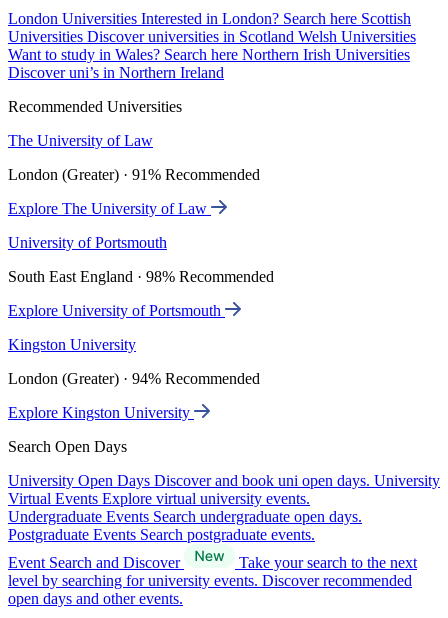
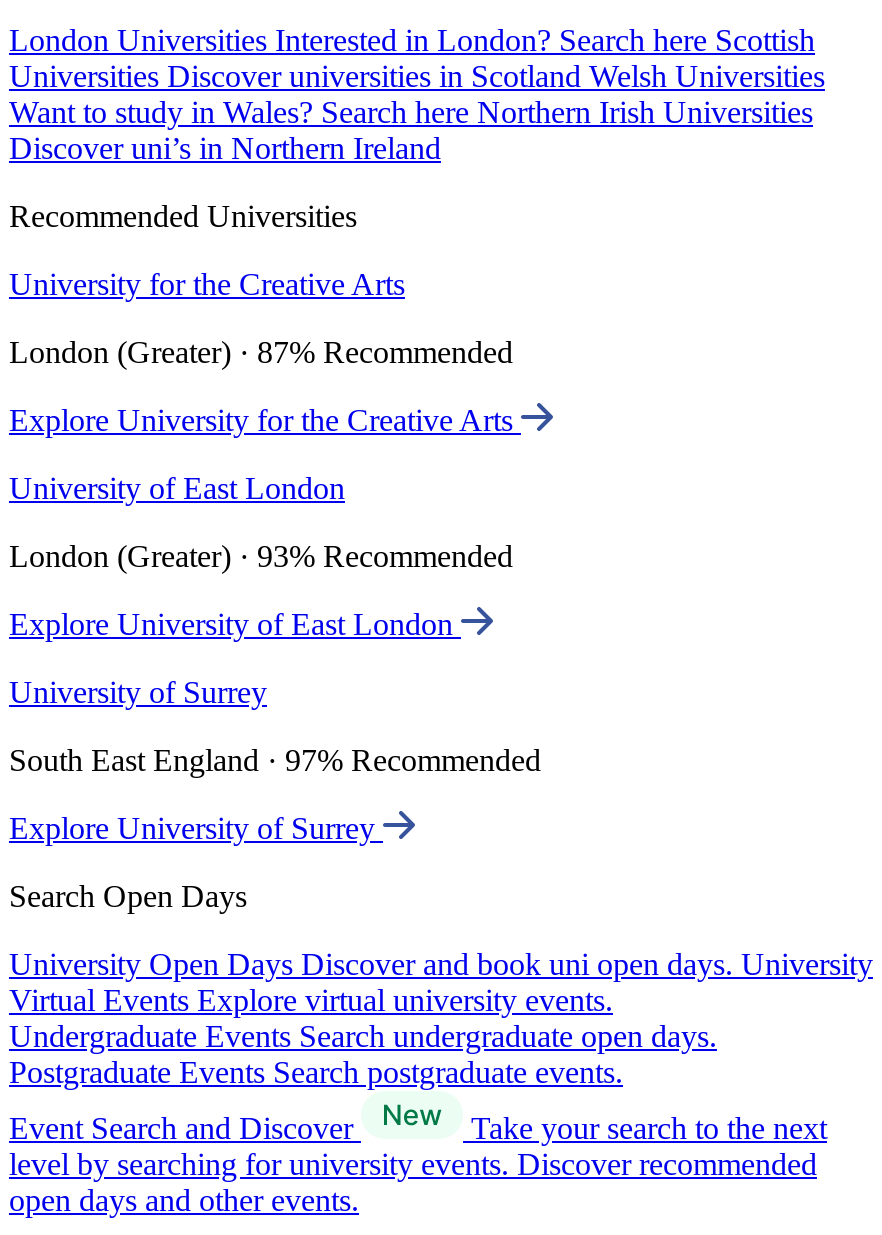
[8,132,153,149] The University of Law -> [9,267,405,301] University for the Creative Arts
[8,166,260,183] London (Greater) · 91% Recommended -> [9,335,513,369] London (Greater) · 87% Recommended
[8,200,211,217] Explore The University of Law -> [9,403,521,437] Explore University for the Creative Arts
[8,234,167,251] University of Portsmouth -> [9,471,345,505] University of East London
[8,268,274,285] South East England · 98% Recommended -> [9,539,513,573] London (Greater) · 93% Recommended
[8,302,225,319] Explore University of Portsmouth -> [9,607,461,641] Explore University of East London
[8,336,136,353] Kingston University -> [9,675,267,709] University of Surrey
[8,370,260,387] London (Greater) · 94% Recommended -> [9,743,541,777] South East England · 97% Recommended
[8,404,194,421] Explore Kingston University -> [9,811,383,845] Explore University of Surrey

